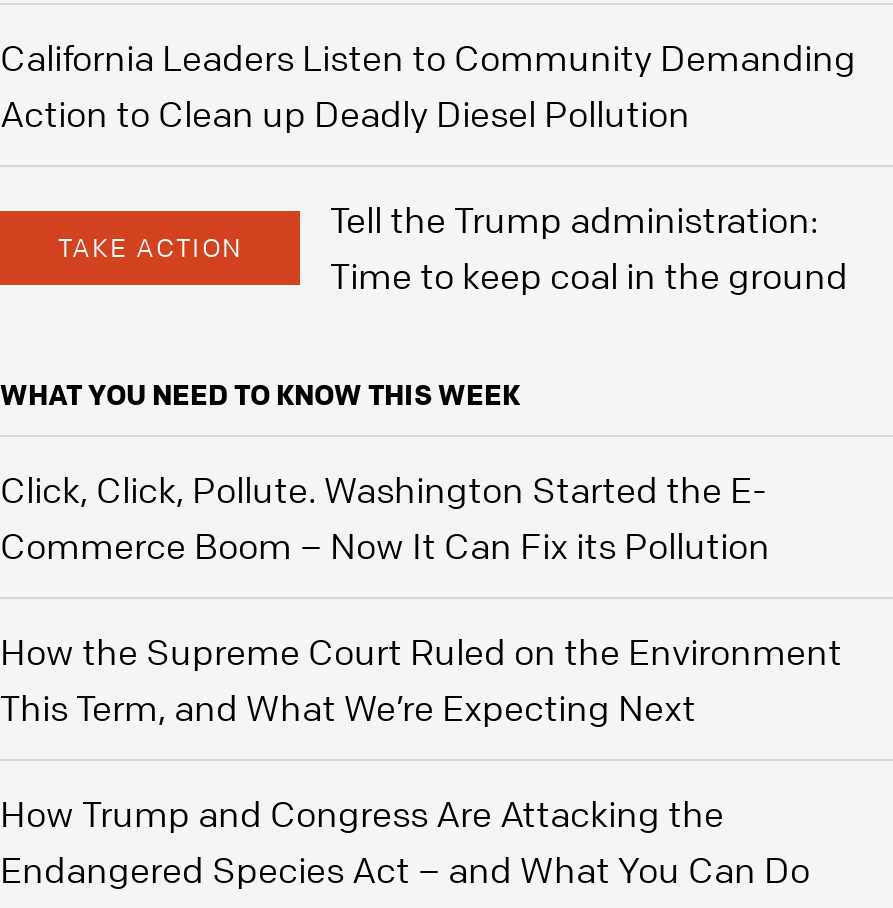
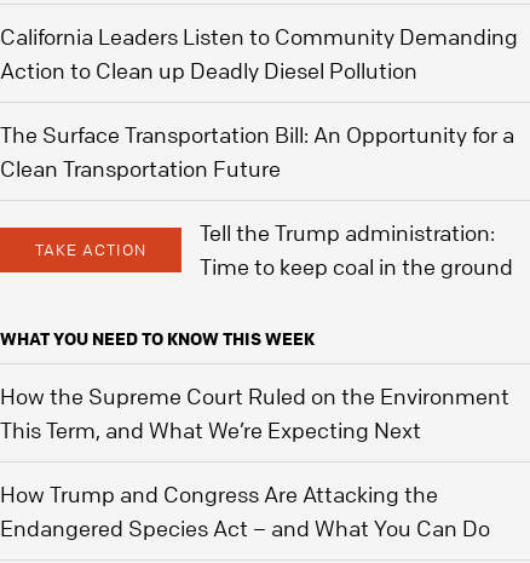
none -> [0,121,514,182] The Surface Transportation Bill: An Opportunity for a | Clean Transportation Future
moved [0,197,848,413] -> [0,219,513,350]: TAKE ACTION | Tell the Trump administration: | Time to keep coal in the ground | WHAT YOU NEED TO KNOW THIS WEEK
[0,467,770,567] Click, Click, Pollute. Washington Started the E- | Commerce Boom – Now It Can Fix its Pollution -> none

